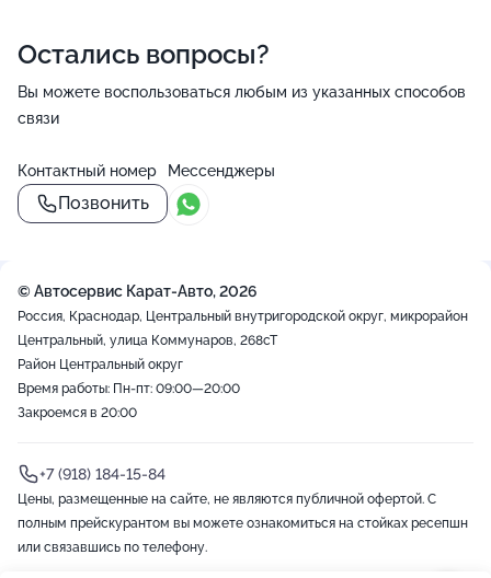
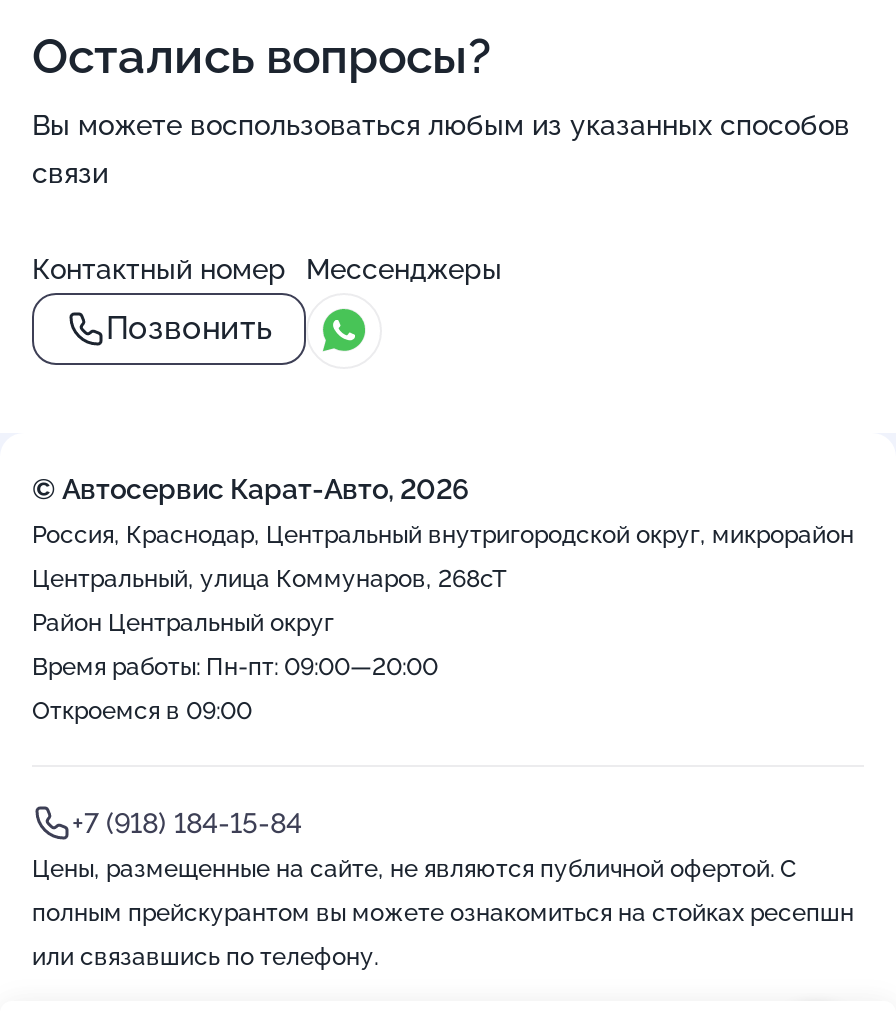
[18,405,137,421] Закроемся в 20:00 -> [32,698,252,726] Откроемся в 09:00

